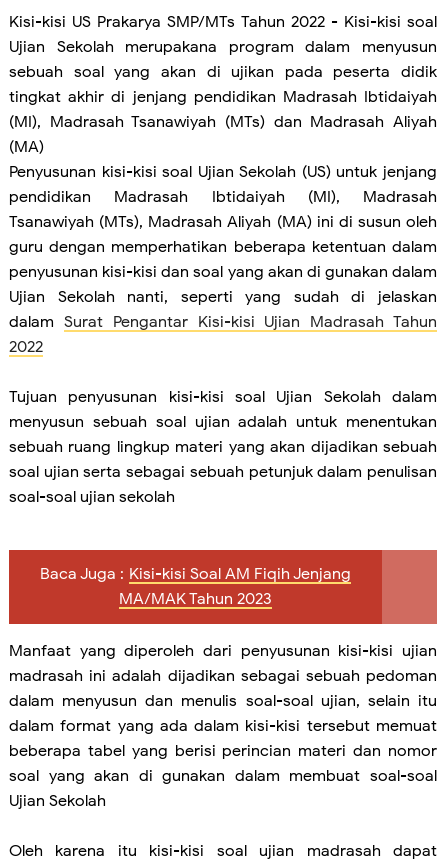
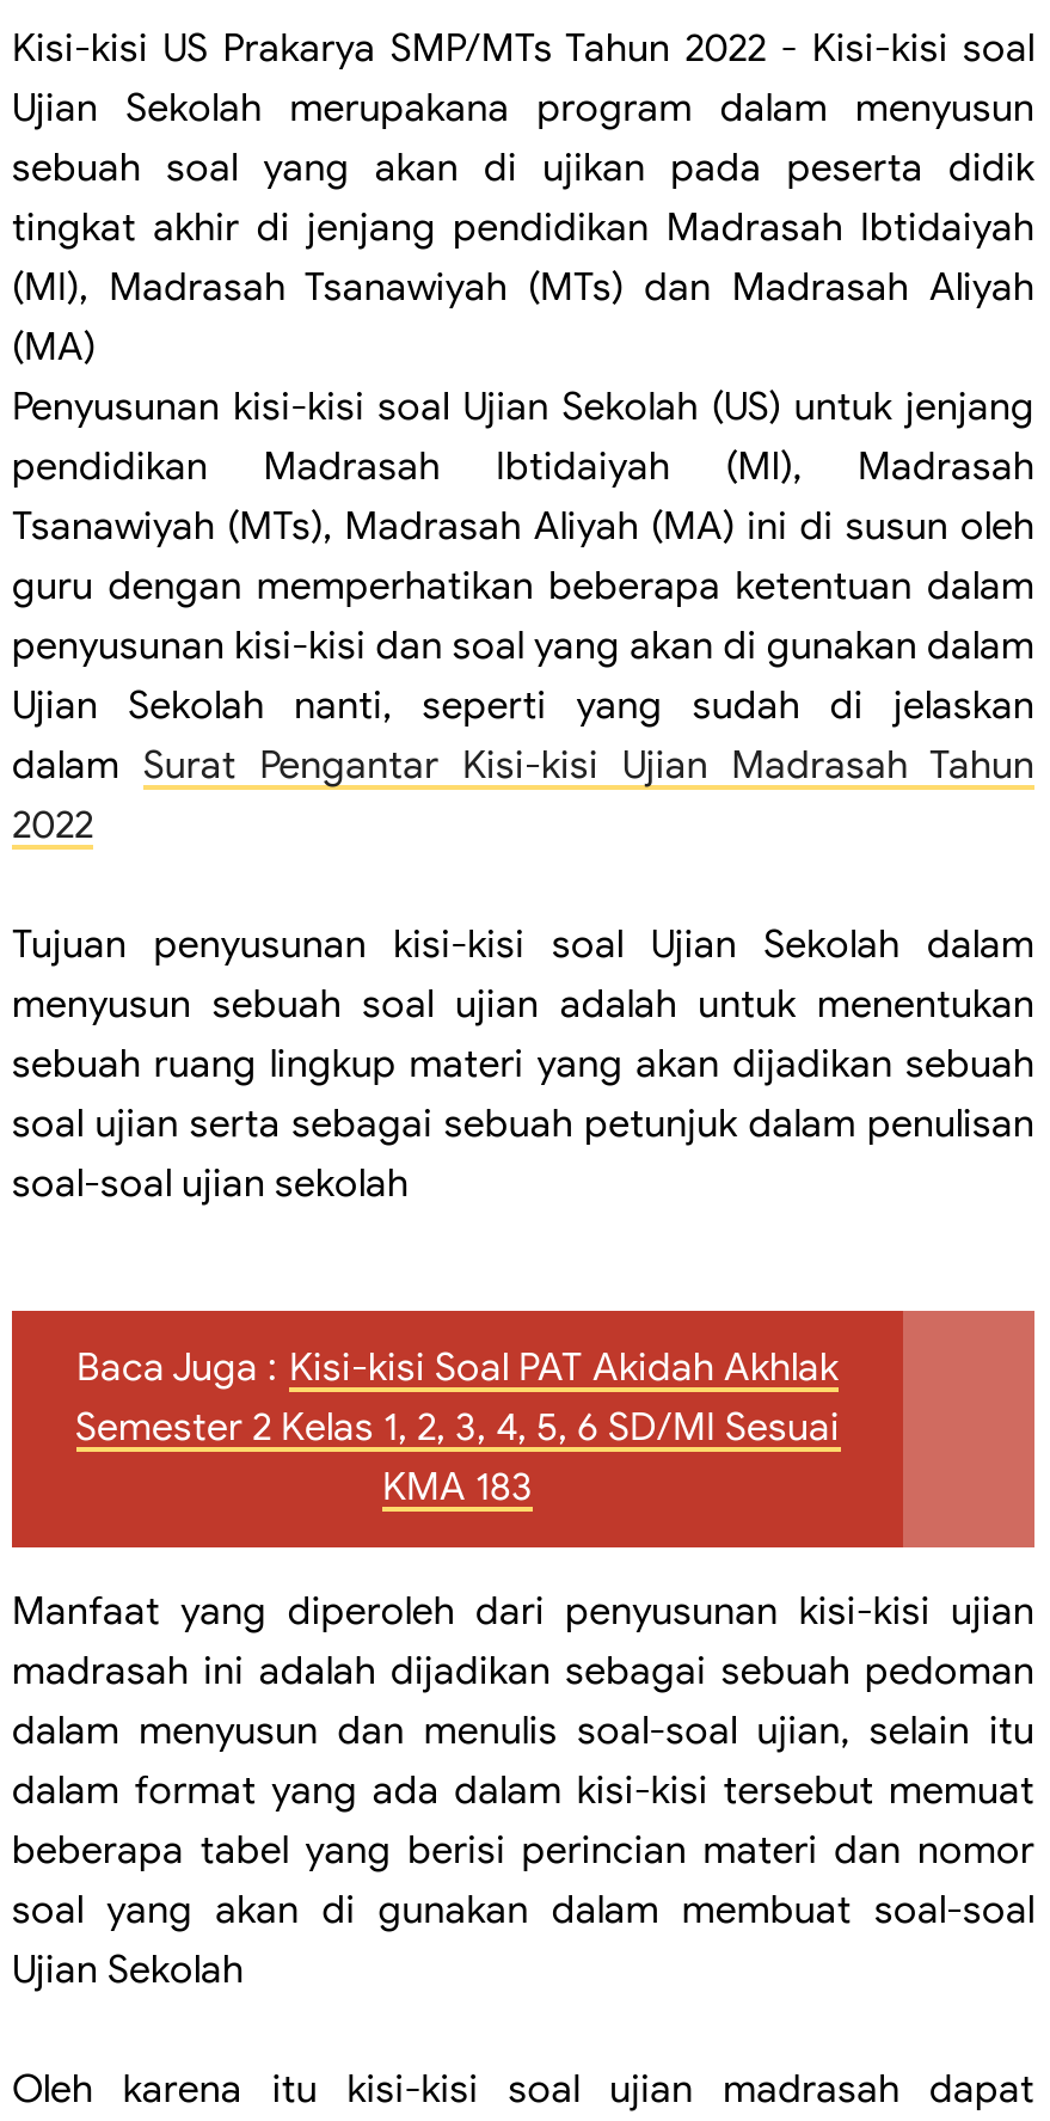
[40,564,351,609] Baca Juga : Kisi-kisi Soal AM Fiqih Jenjang | MA/MAK Tahun 2023 -> [75,1344,840,1512] Baca Juga : Kisi-kisi Soal PAT Akidah Akhlak | Semester 2 Kelas 1, 2, 3, 4, 5, 6 SD/MI Sesuai | KMA 183

